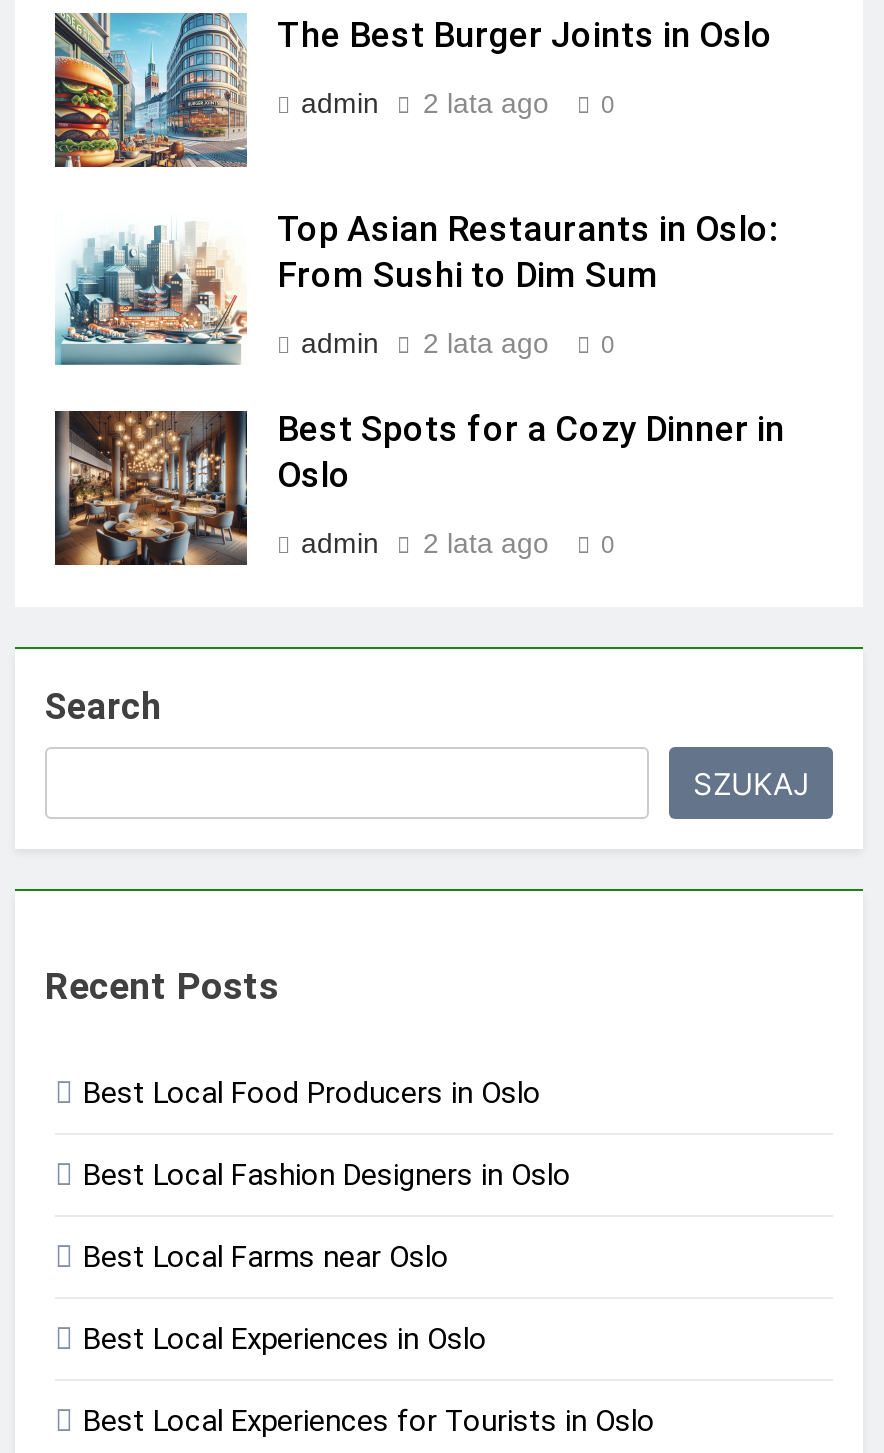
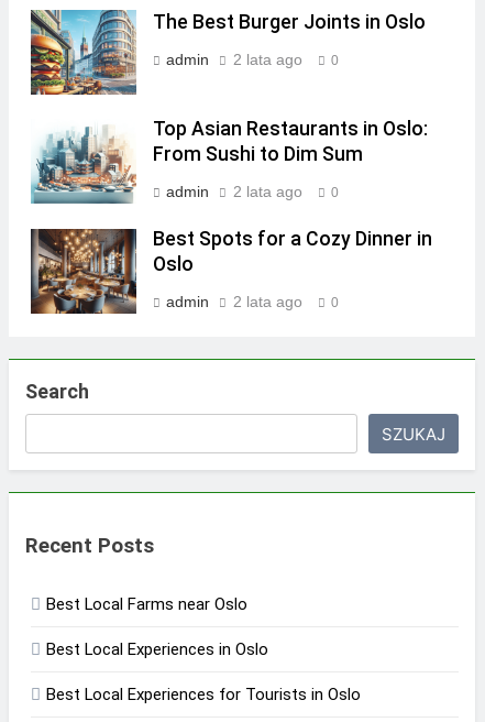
[83,1074,571,1192] Best Local Food Producers in Oslo | Best Local Fashion Designers in Oslo -> none

